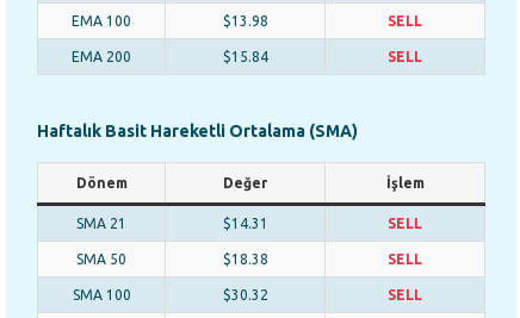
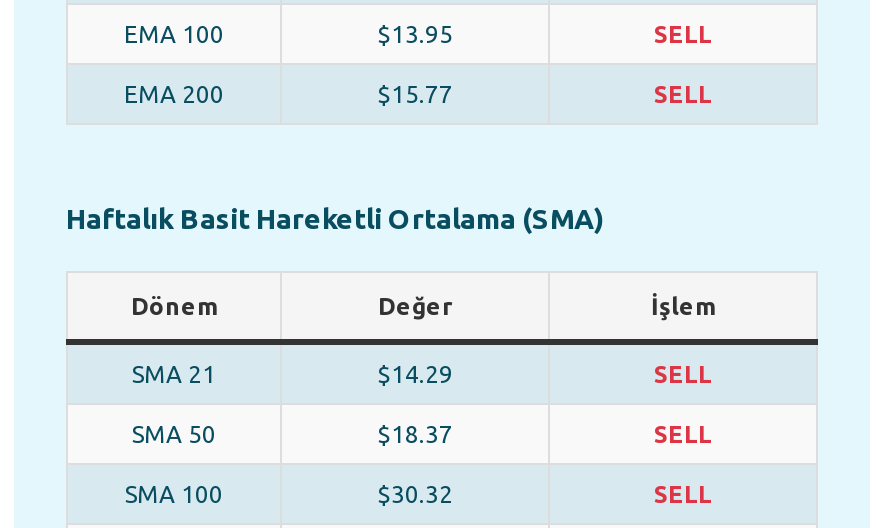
[222,13,268,29] $13.98 -> [377,21,453,47] $13.95
[222,49,268,64] $15.84 -> [377,81,453,107] $15.77
[222,216,268,231] $14.31 -> [377,361,453,387] $14.29
[222,252,268,267] $18.38 -> [377,421,453,447] $18.37

